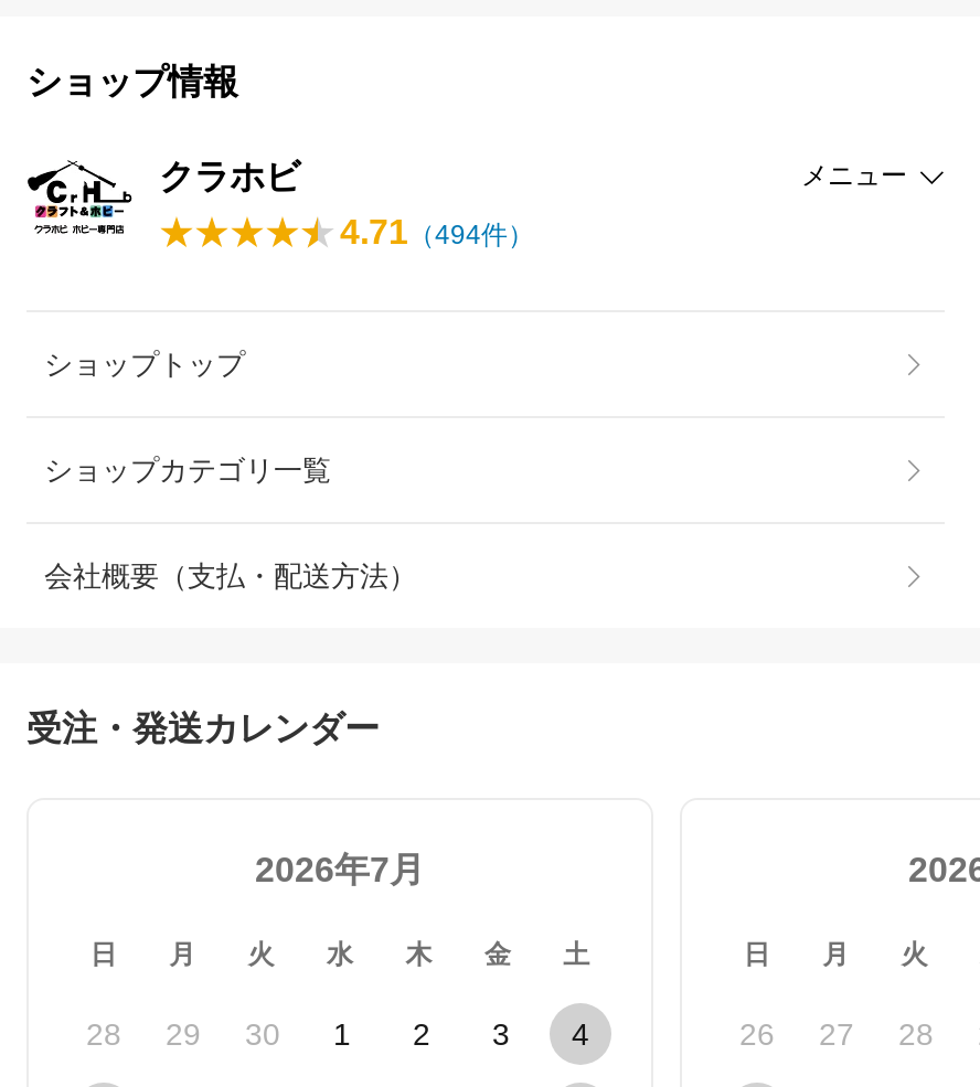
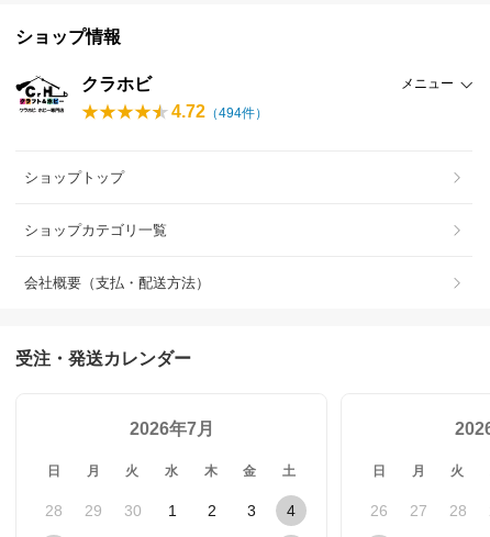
[340,213,534,251] 4.71（494件） -> [171,102,268,121] 4.72（494件）

